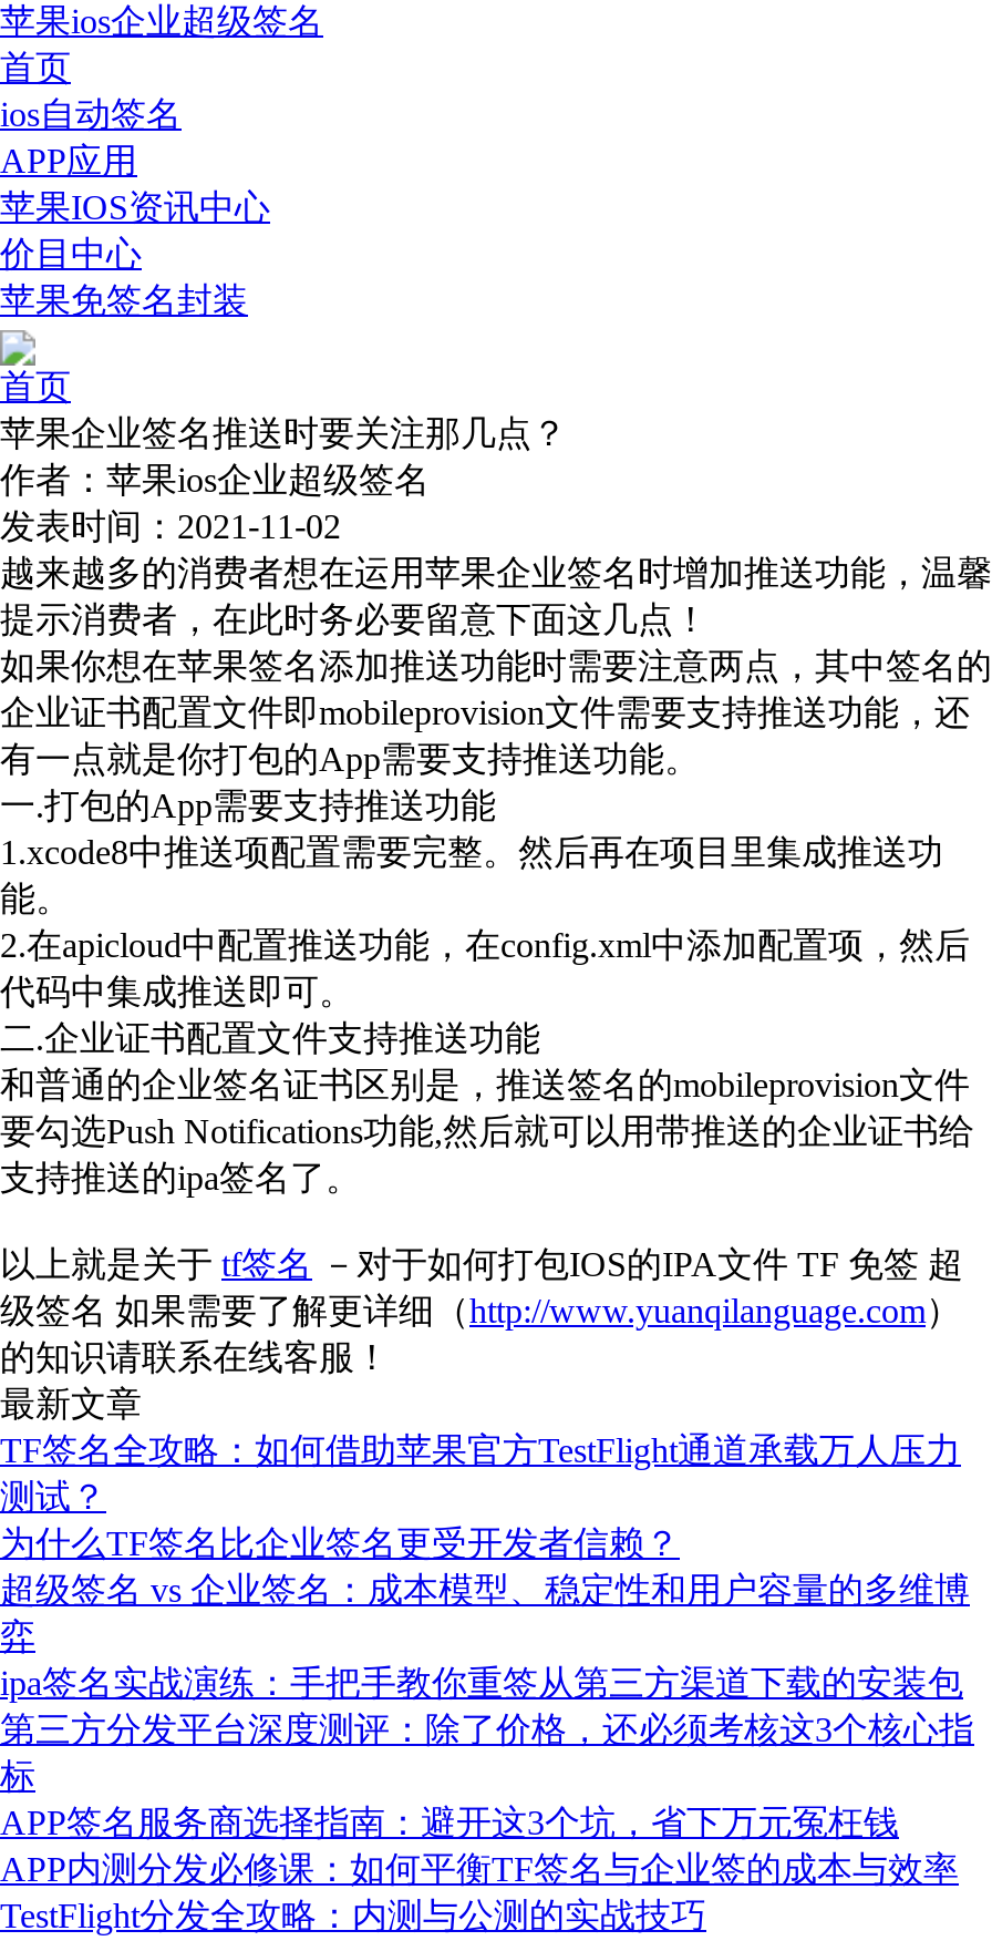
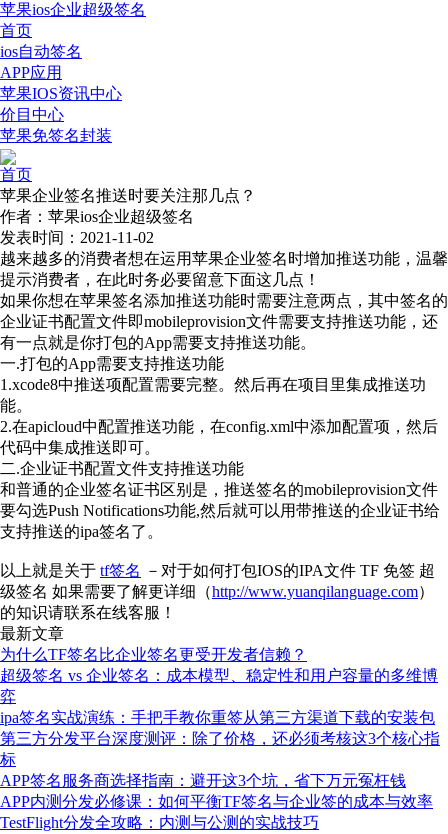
[0,1432,961,1516] TF签名全攻略：如何借助苹果官方TestFlight通道承载万人压力 | 测试？ -> none

